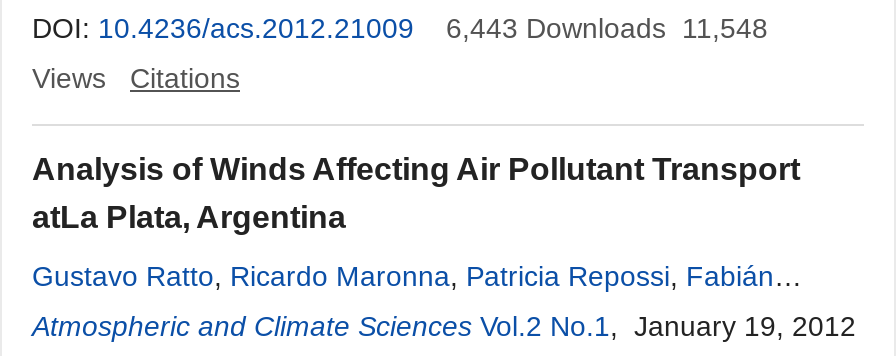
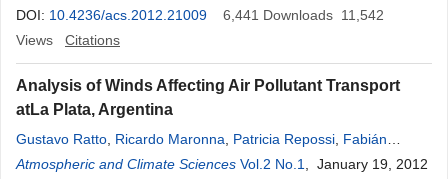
[32,12,768,44] DOI: 10.4236/acs.2012.21009 6,443 Downloads 11,548 -> [16,7,384,23] DOI: 10.4236/acs.2012.21009 6,441 Downloads 11,542

